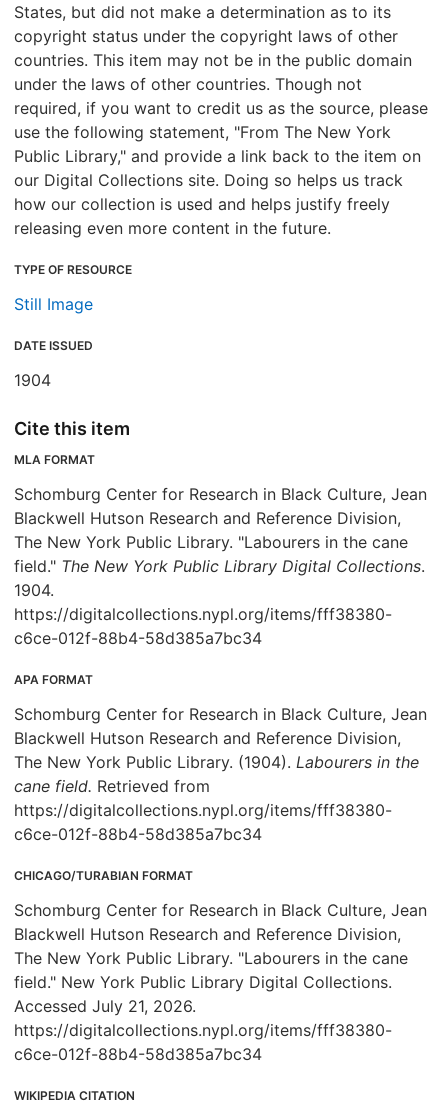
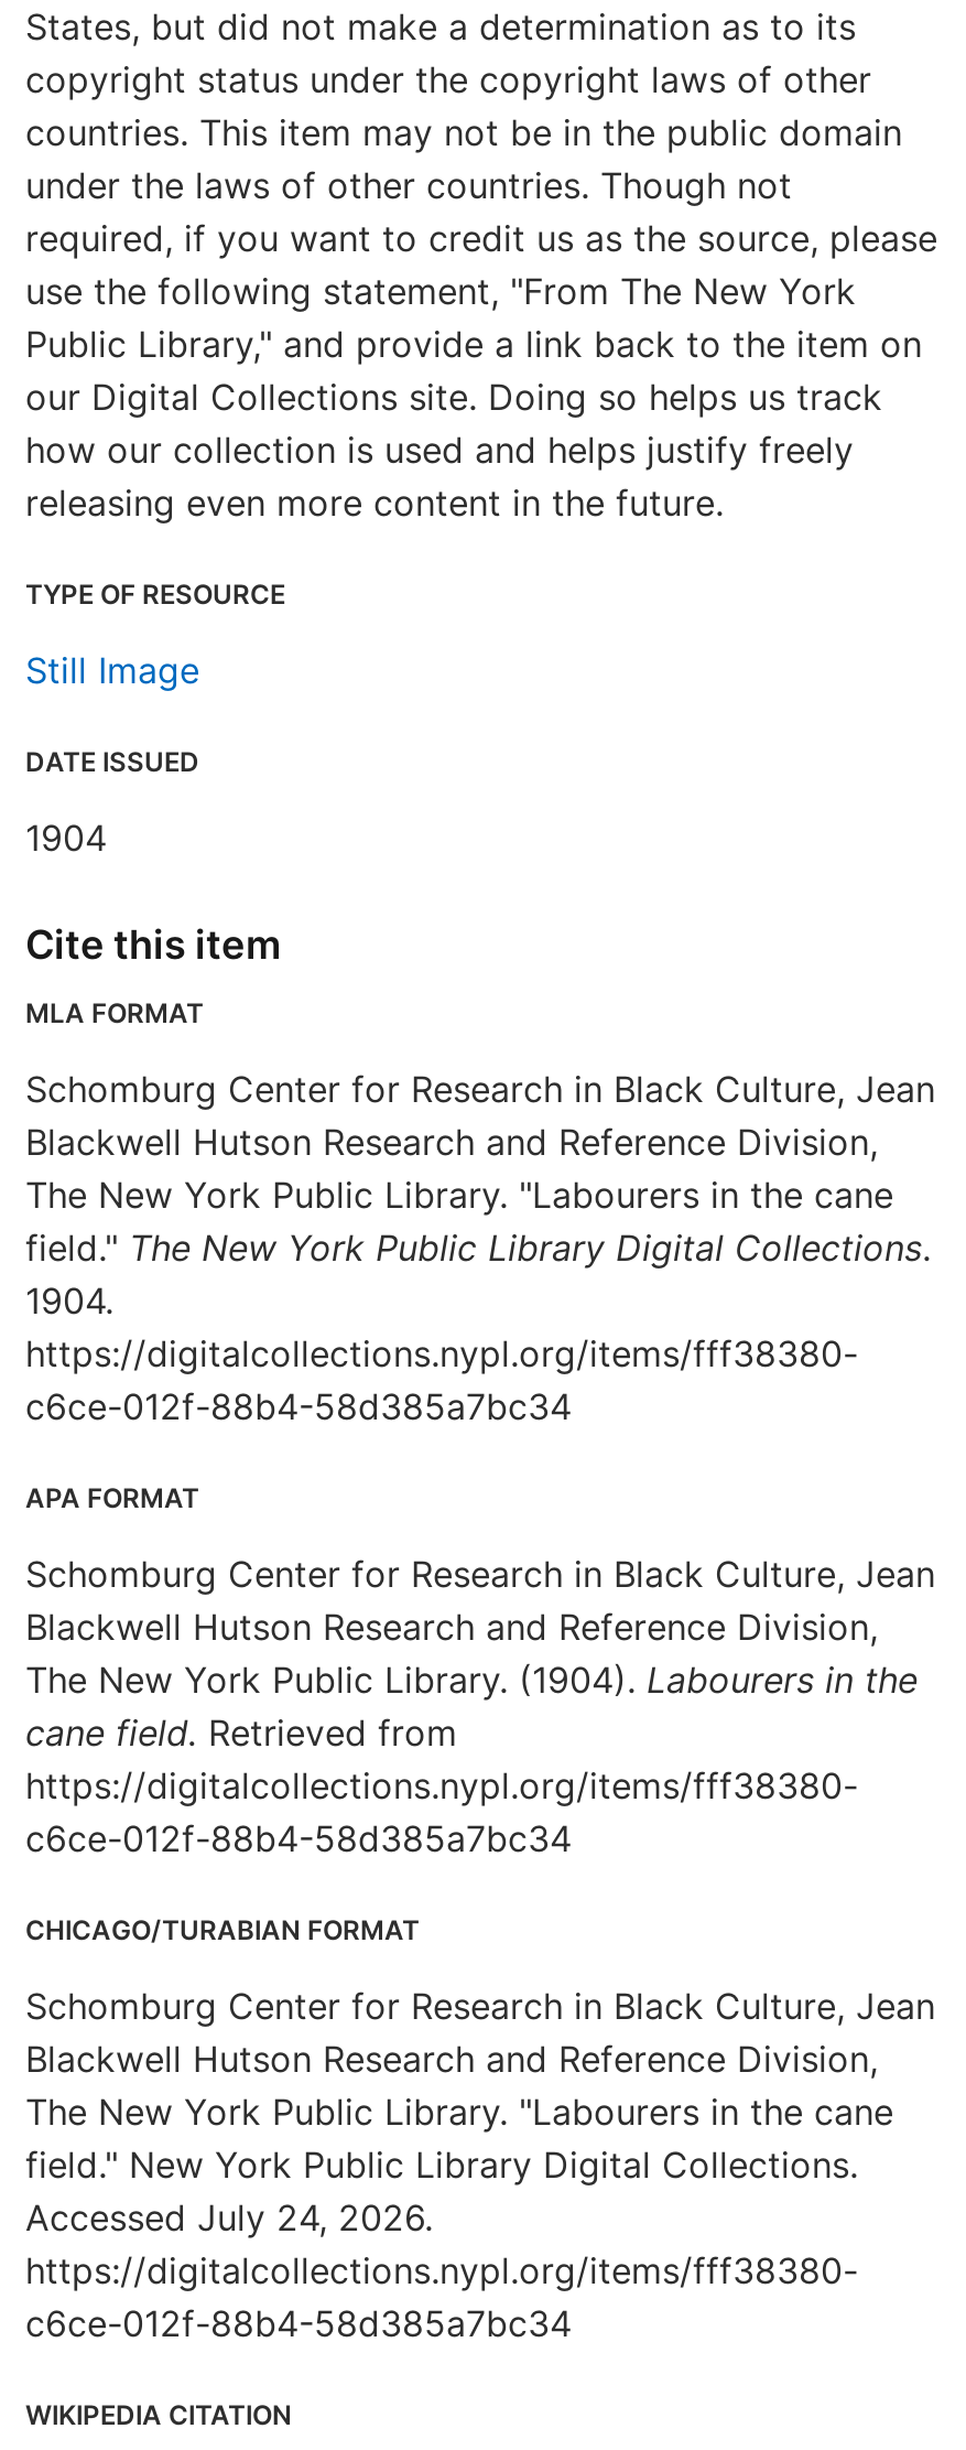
[14,996,196,1016] Accessed July 21, 2026. -> [25,2195,433,2239] Accessed July 24, 2026.

